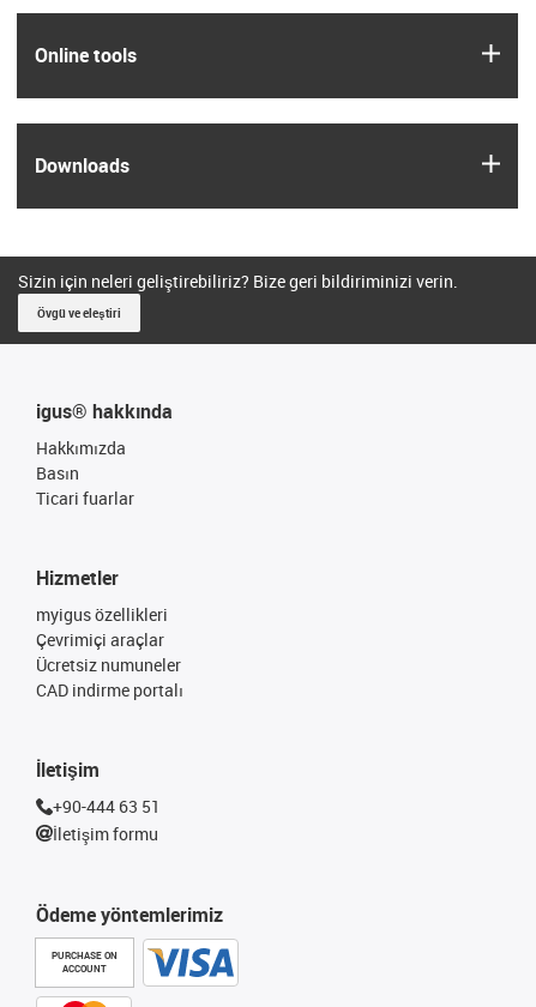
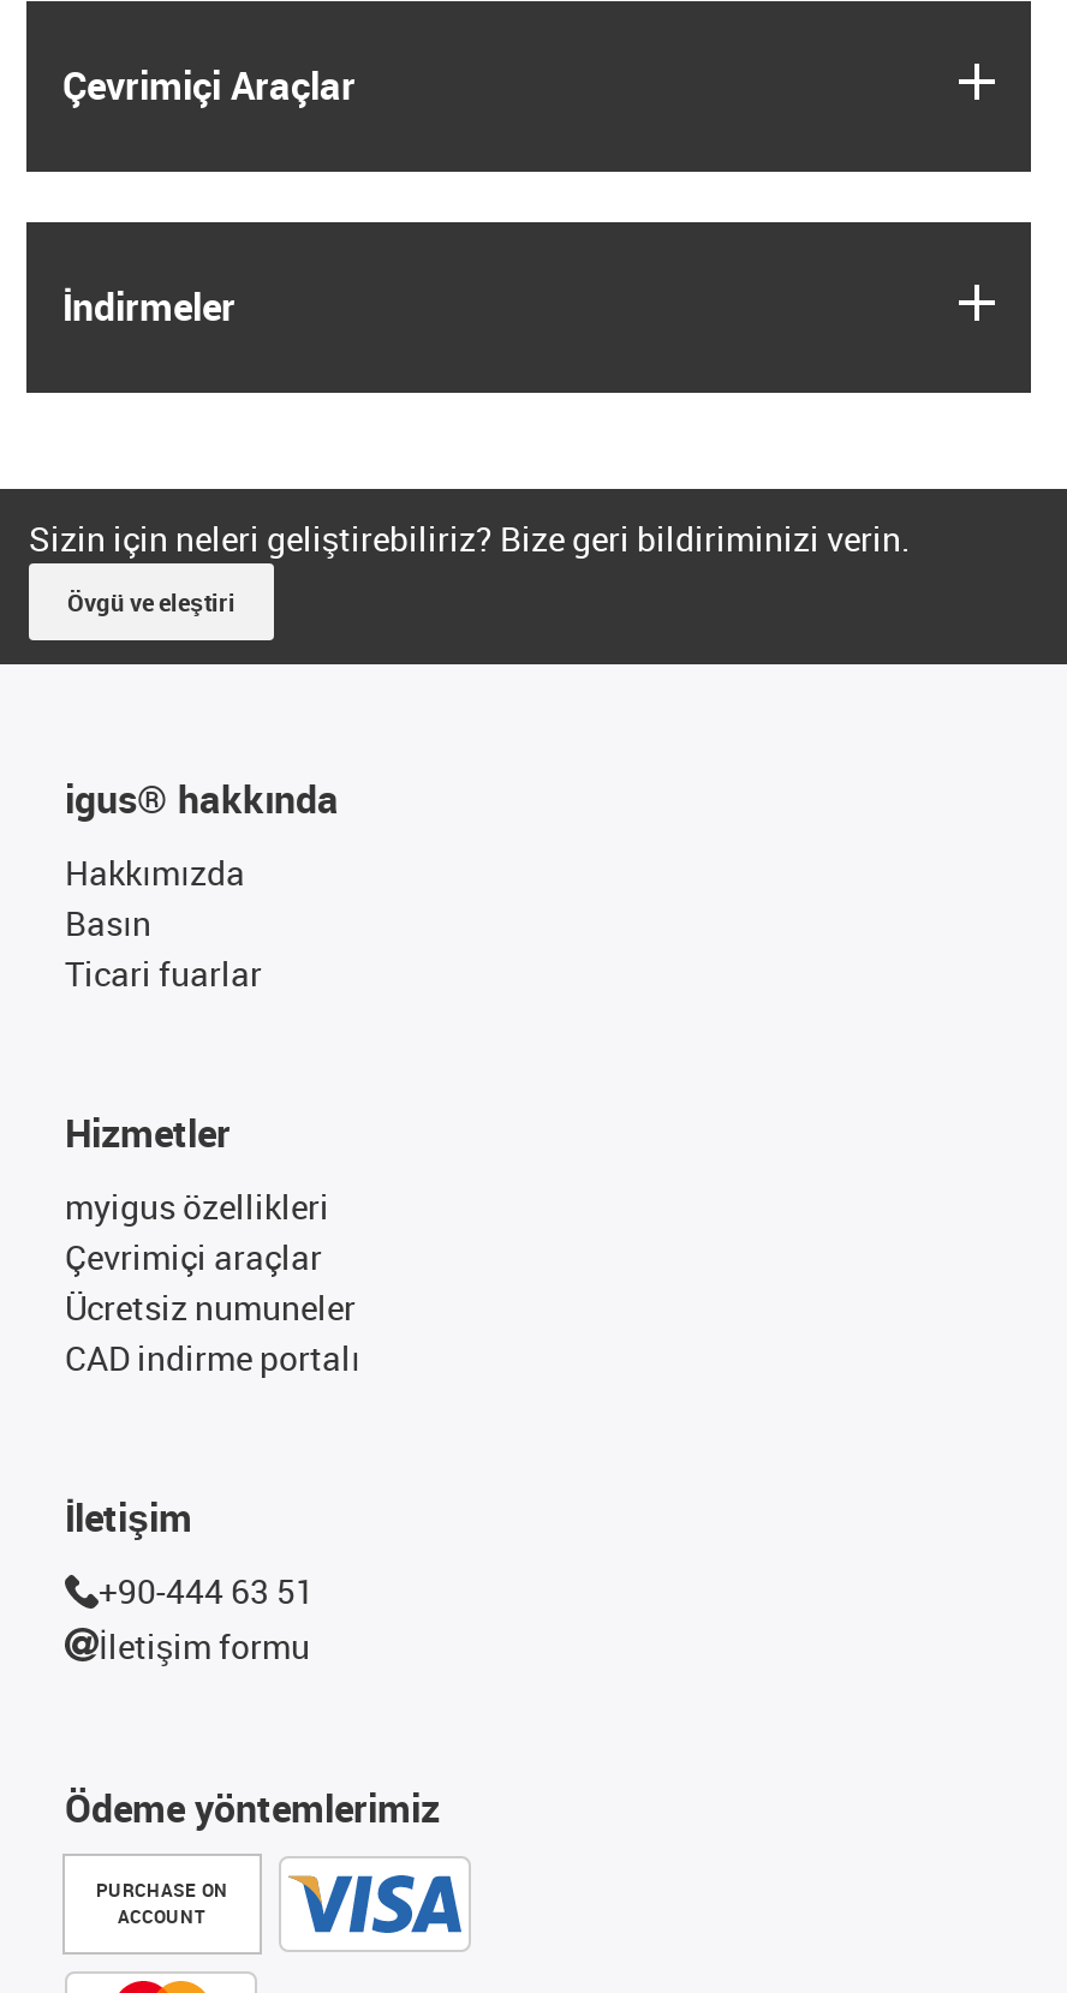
[35,42,137,68] Online tools -> [62,59,356,112] Çevrimiçi Araçlar
[35,152,130,179] Downloads -> [62,280,236,333] İndirmeler

